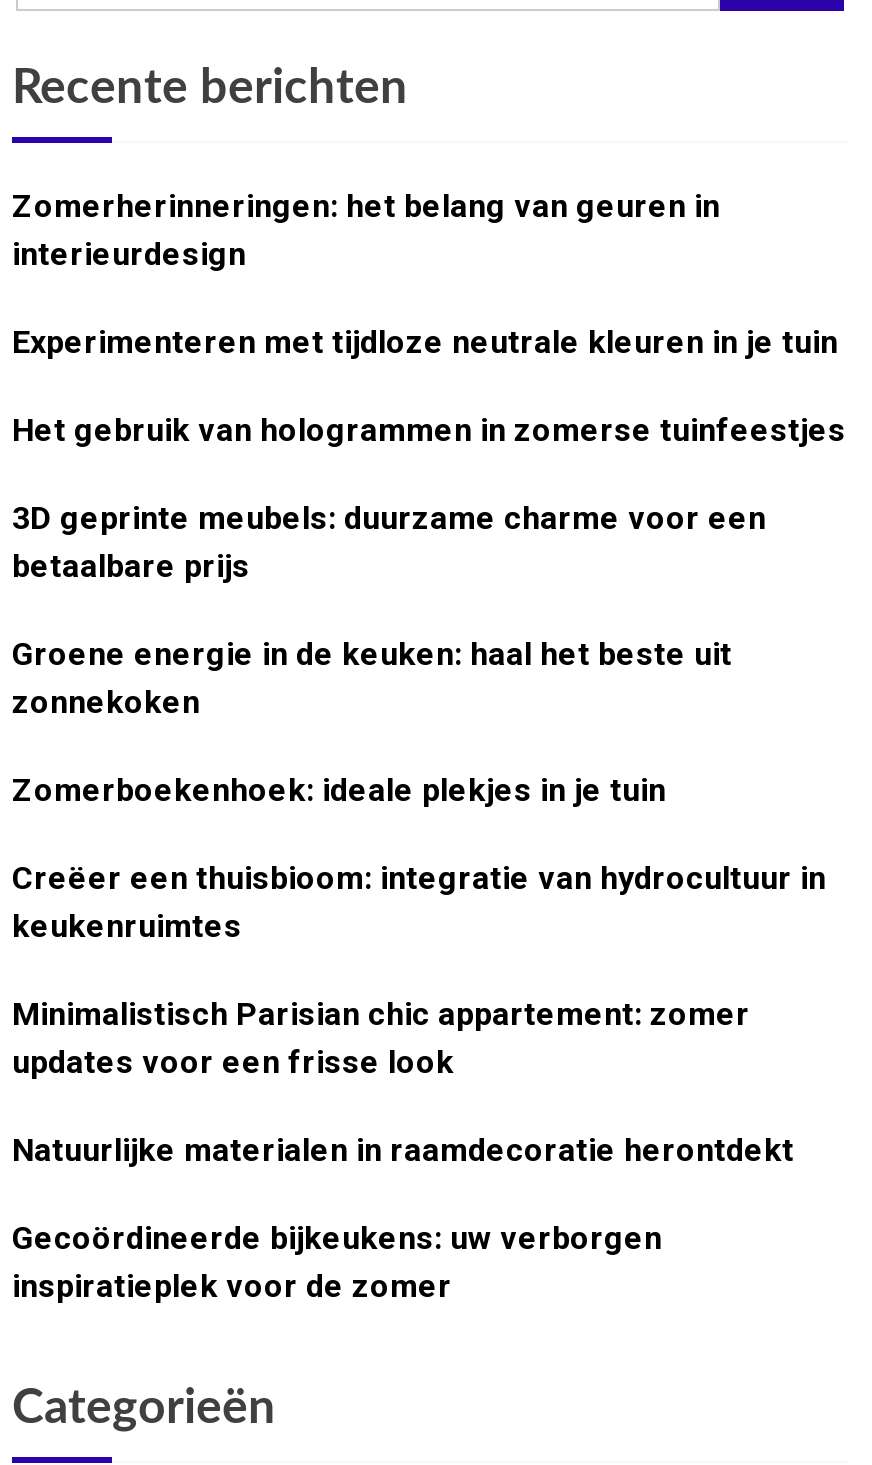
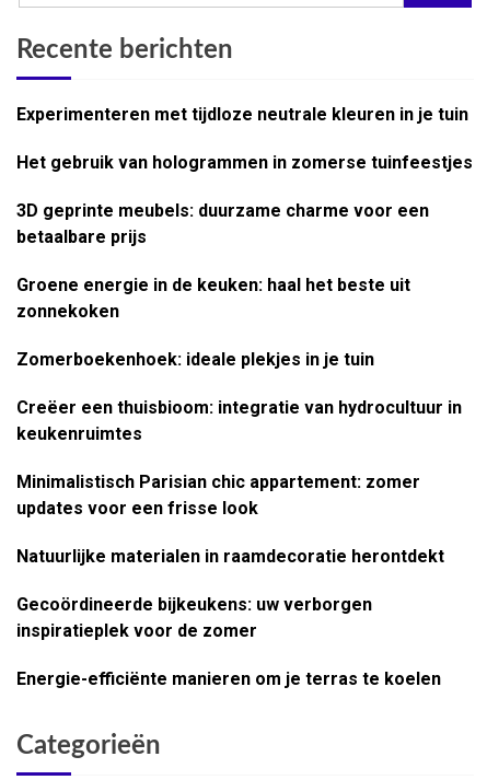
[12,187,720,273] Zomerherinneringen: het belang van geuren in | interieurdesign -> none
moved [12,323,846,1305] -> [16,104,473,641]: Experimenteren met tijdloze neutrale kleuren in je tuin | Het gebruik van hologrammen in zomerse tuinfeestjes | 3D geprinte meubels: duurzame charme voor een | ... | Gecoördineerde bijkeukens: uw verborgen | inspiratieplek voor de zomer
none -> [16,669,441,689] Energie-efficiënte manieren om je terras te koelen

